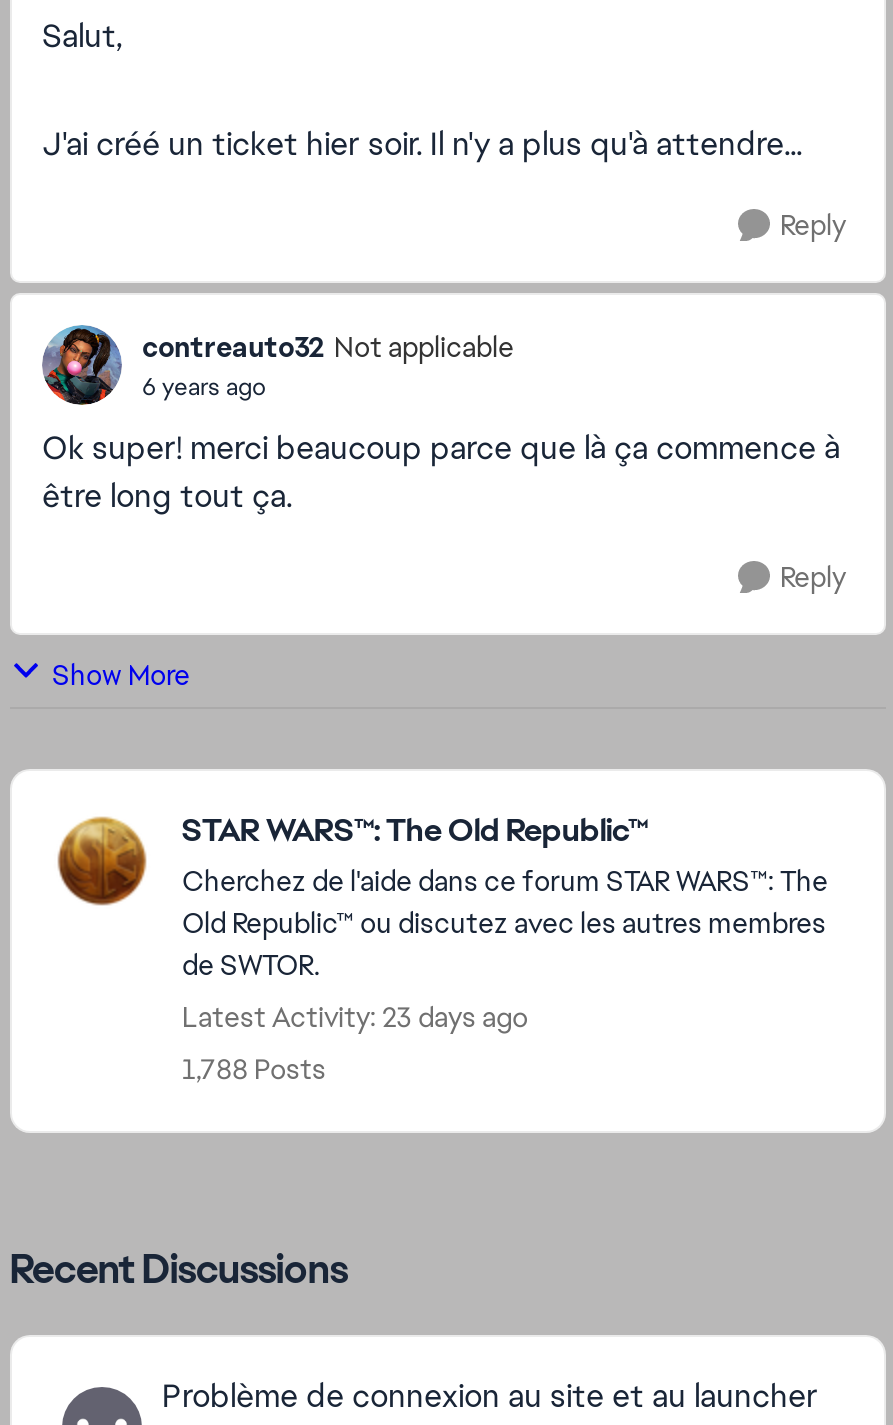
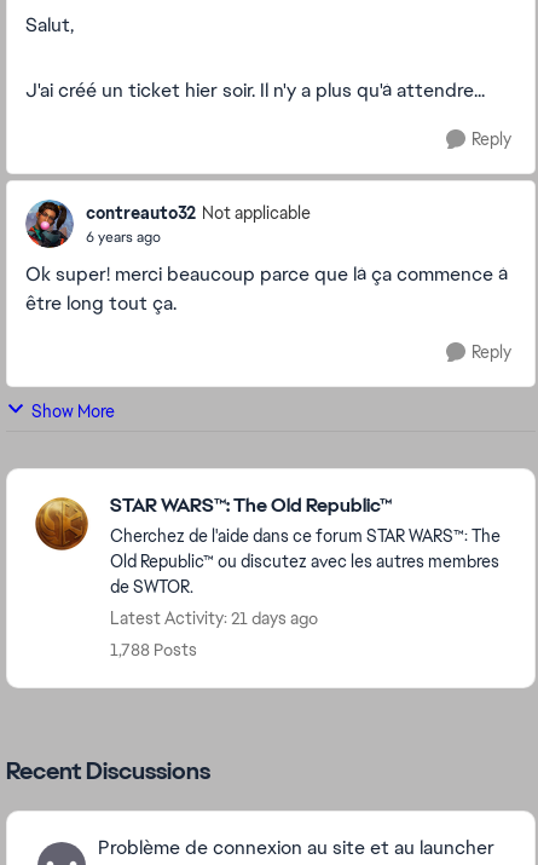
[182,999,528,1035] Latest Activity: 23 days ago -> [110,607,318,629] Latest Activity: 21 days ago

